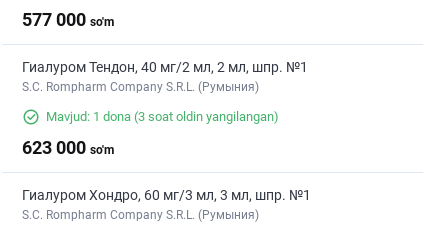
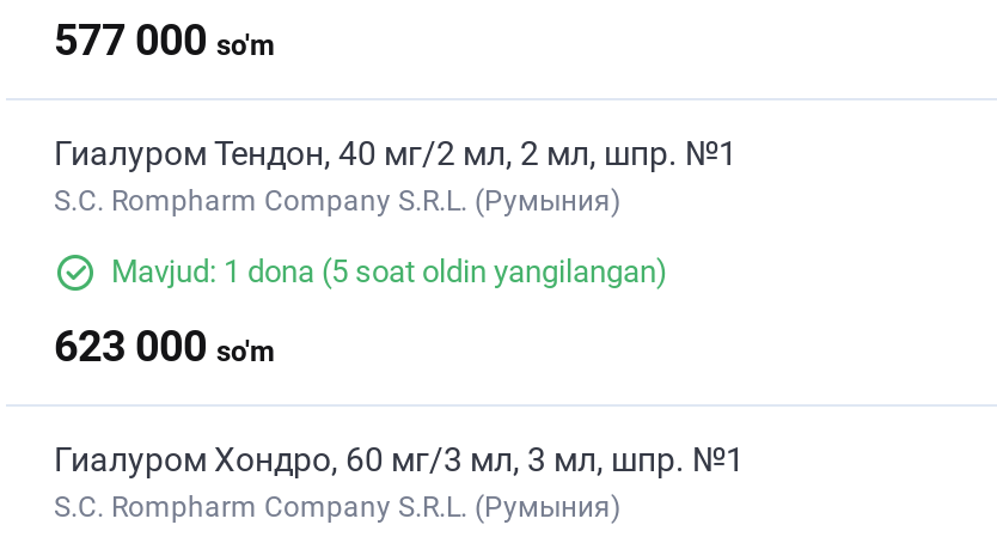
[46,109,279,124] Mavjud: 1 dona (3 soat oldin yangilangan) -> [111,254,668,290] Mavjud: 1 dona (5 soat oldin yangilangan)

